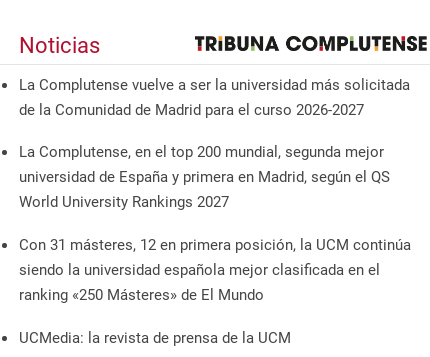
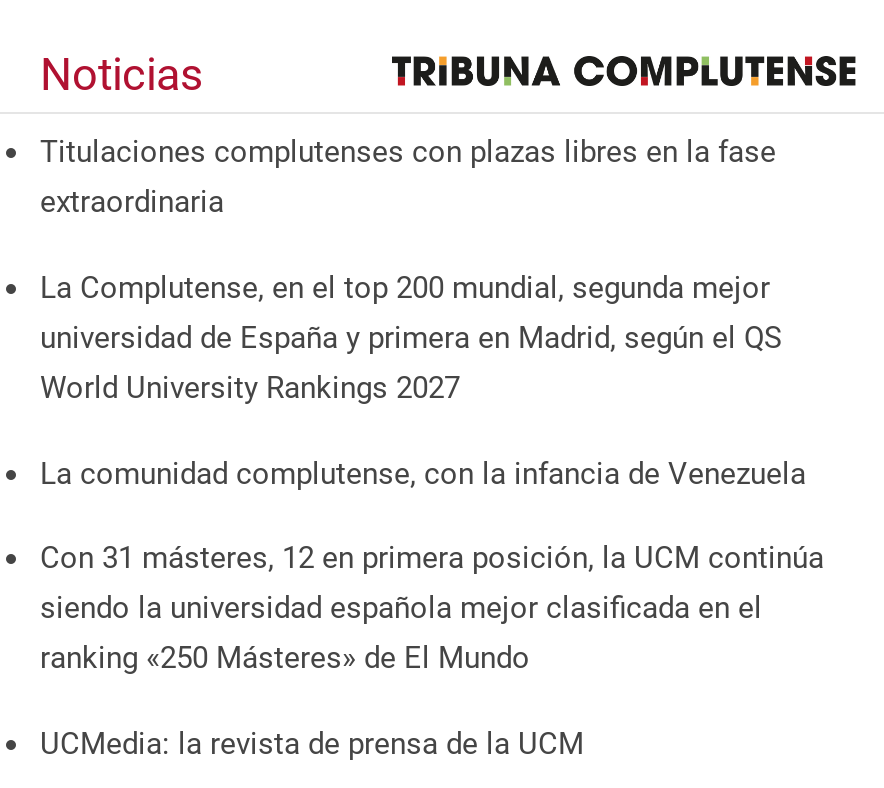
[19,76,410,119] La Complutense vuelve a ser la universidad más solicitada | de la Comunidad de Madrid para el curso 2026-2027 -> [40,135,776,221] Titulaciones complutenses con plazas libres en la fase | extraordinaria
none -> [40,455,806,491] La comunidad complutense, con la infancia de Venezuela

